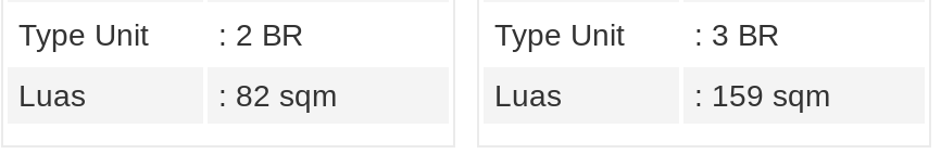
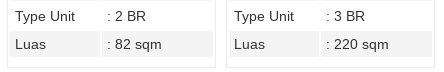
[694,78,831,113] : 159 sqm -> [326,36,389,52] : 220 sqm

